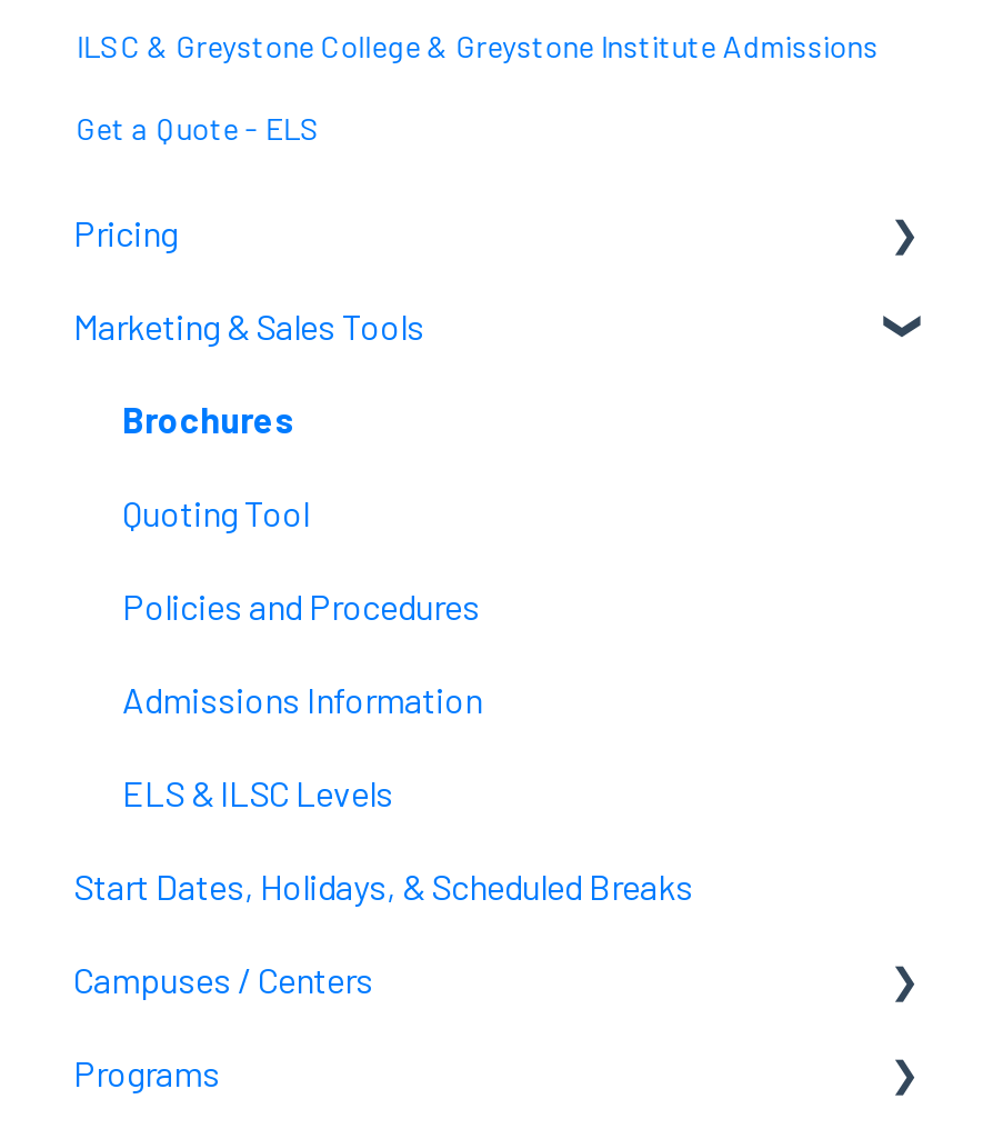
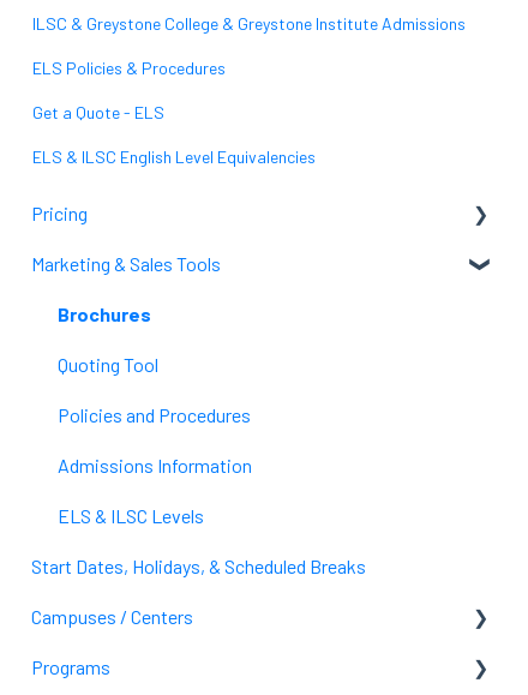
none -> [33,57,226,77] ELS Policies & Procedures
none -> [33,146,316,166] ELS & ILSC English Level Equivalencies

